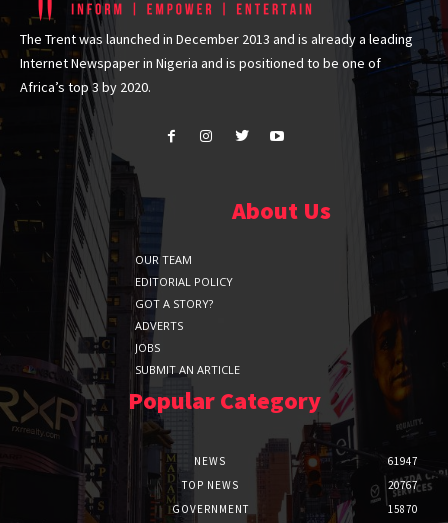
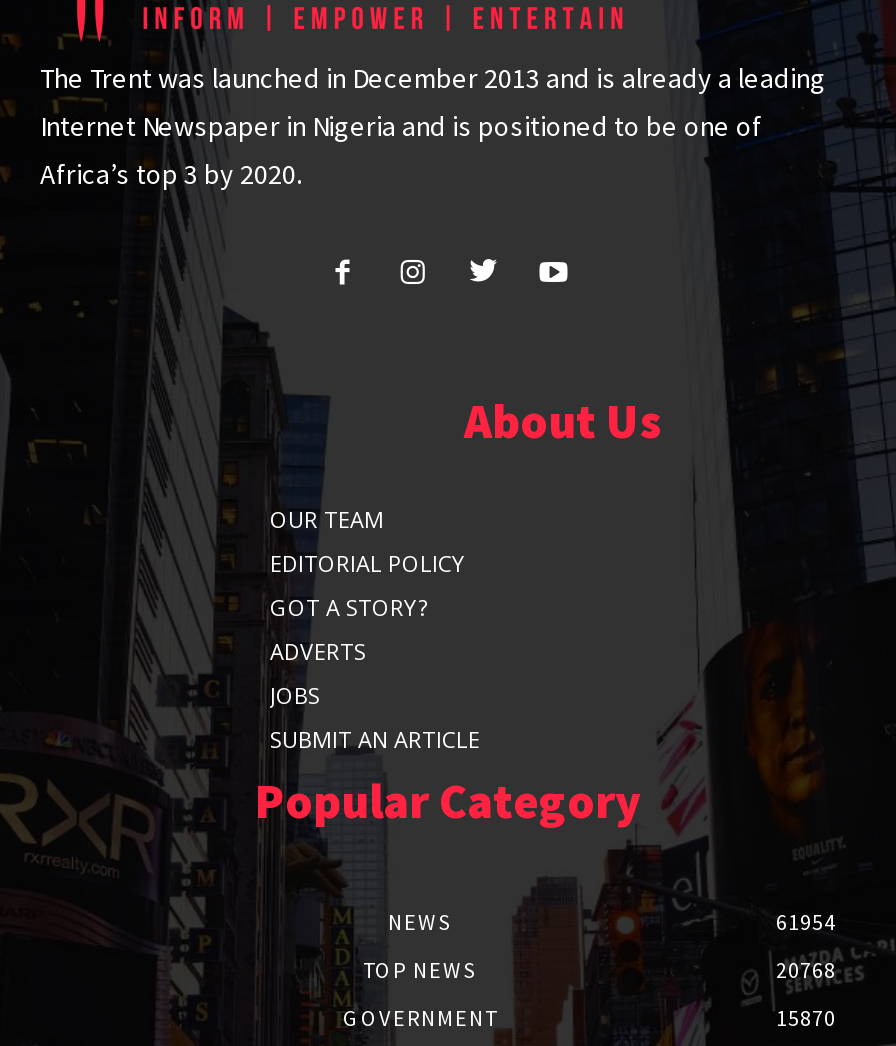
[388,454,418,468] 61947 -> [776,907,836,935] 61954
[388,478,418,492] 20767 -> [776,955,836,983] 20768

